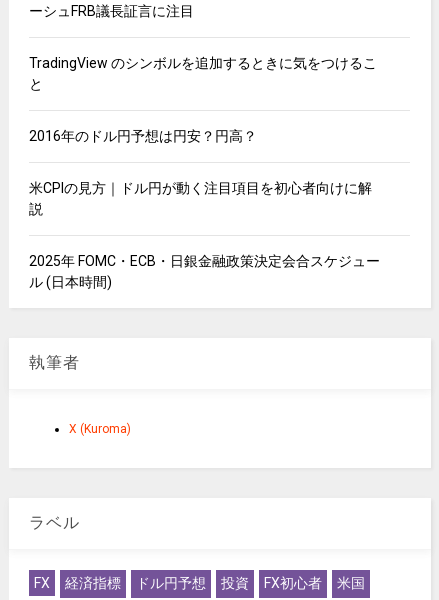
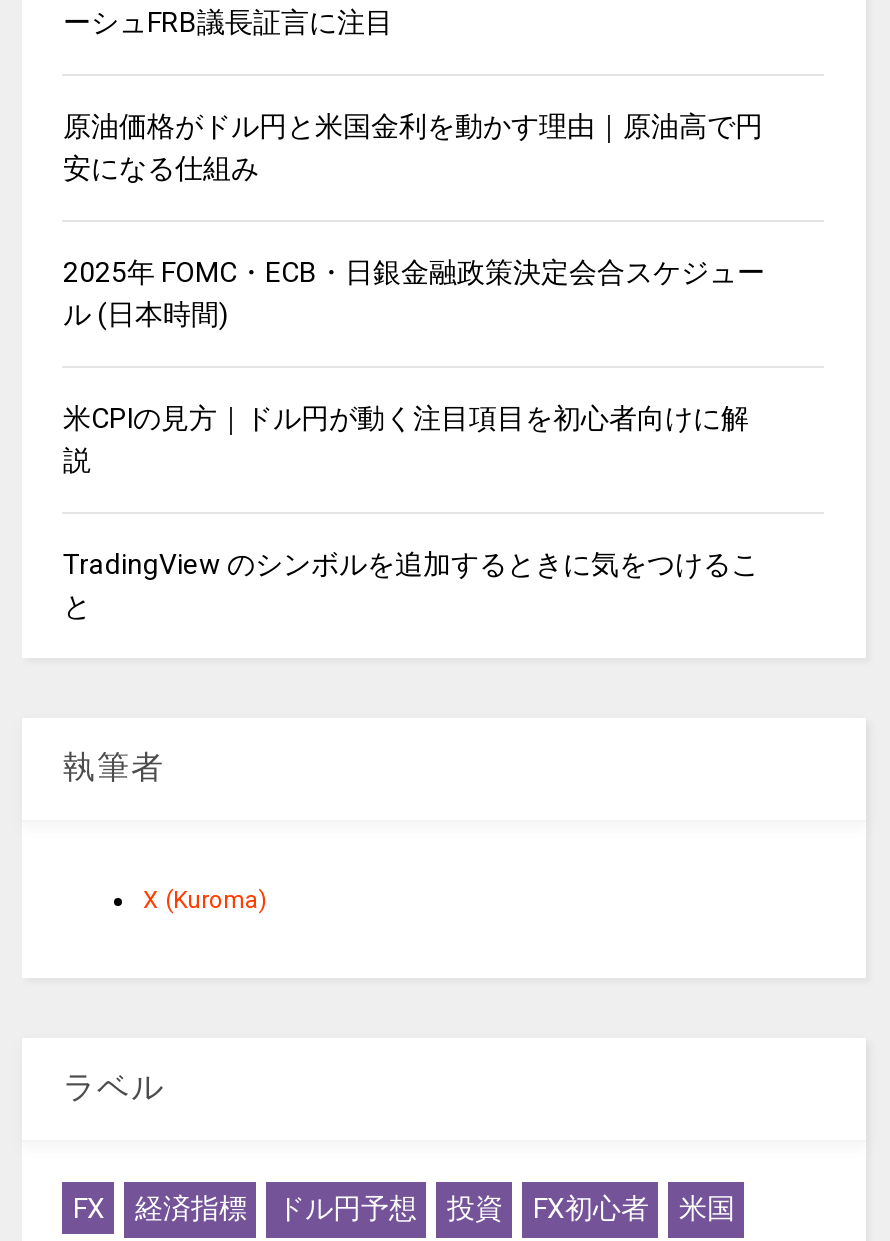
none -> [63,110,763,184] 原油価格がドル円と米国金利を動かす理由｜原油高で円 | 安になる仕組み
moved [29,55,377,92] -> [63,548,759,622]: TradingView のシンボルを追加するときに気をつけるこ | と
[29,128,257,144] 2016年のドル円予想は円安？円高？ -> none
moved [29,180,380,290] -> [63,256,765,476]: 米CPIの見方｜ドル円が動く注目項目を初心者向けに解 | 説 | 2025年 FOMC・ECB・日銀金融政策決定会合スケジュー | ル (日本時間)

